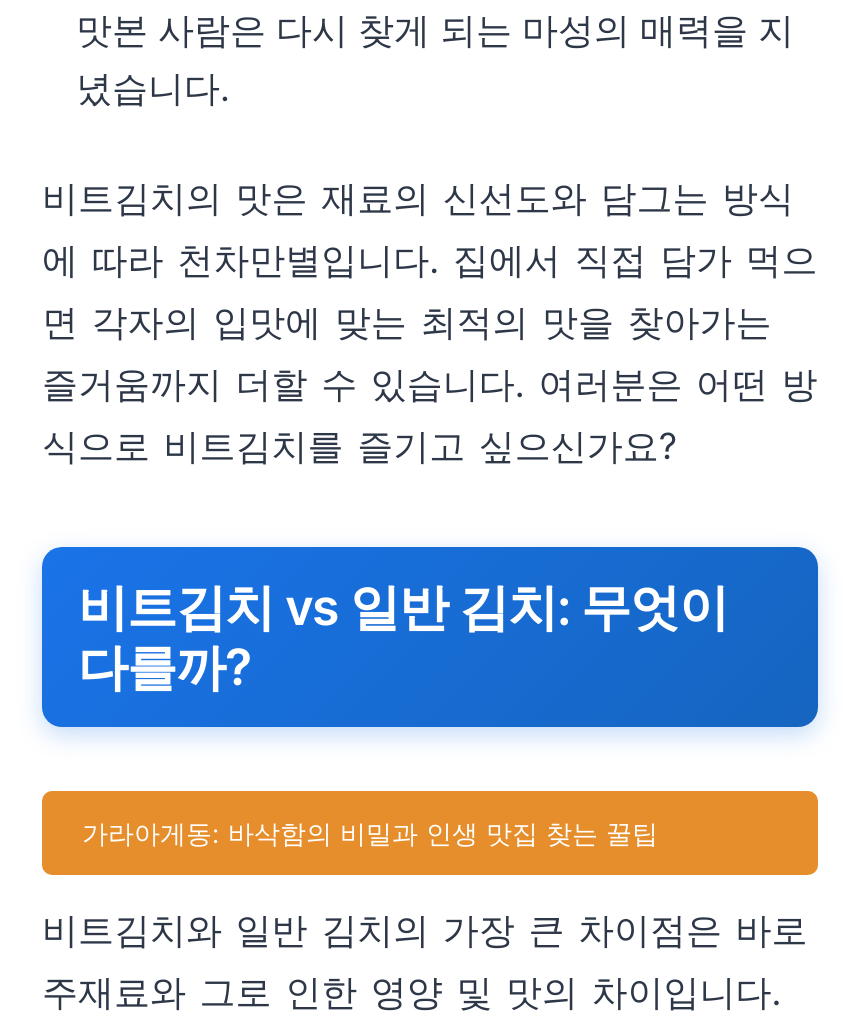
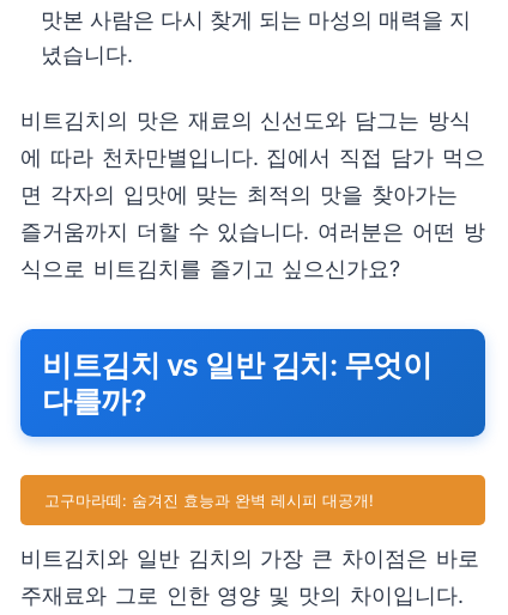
[82,818,658,850] 가라아게동: 바삭함의 비밀과 인생 맛집 찾는 꿀팁 -> [44,491,374,510] 고구마라떼: 숨겨진 효능과 완벽 레시피 대공개!

